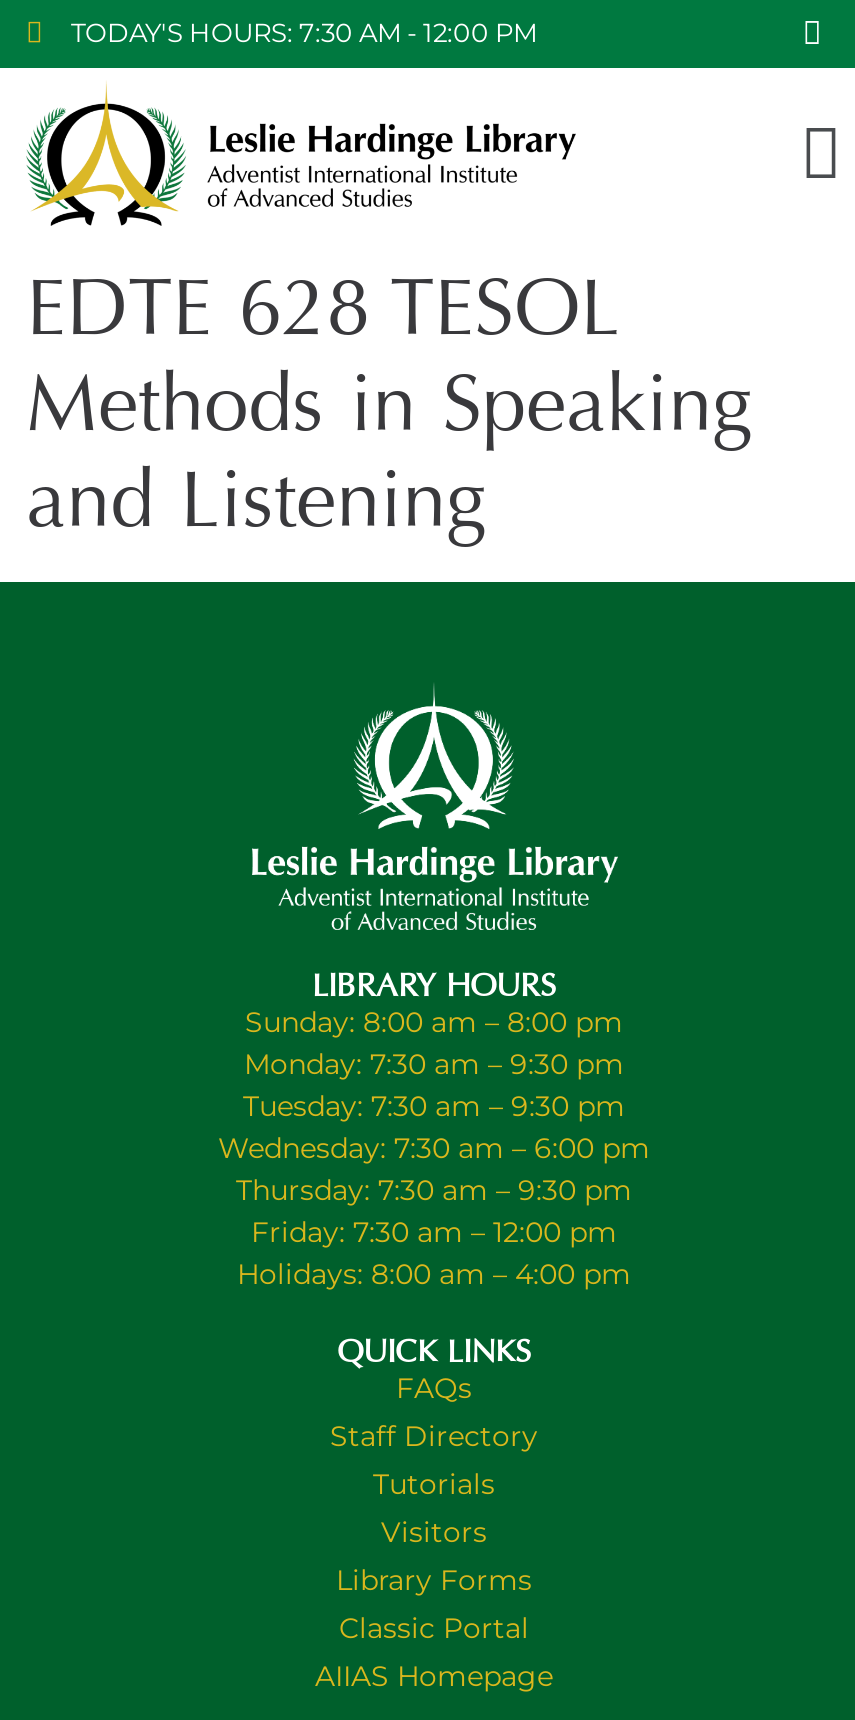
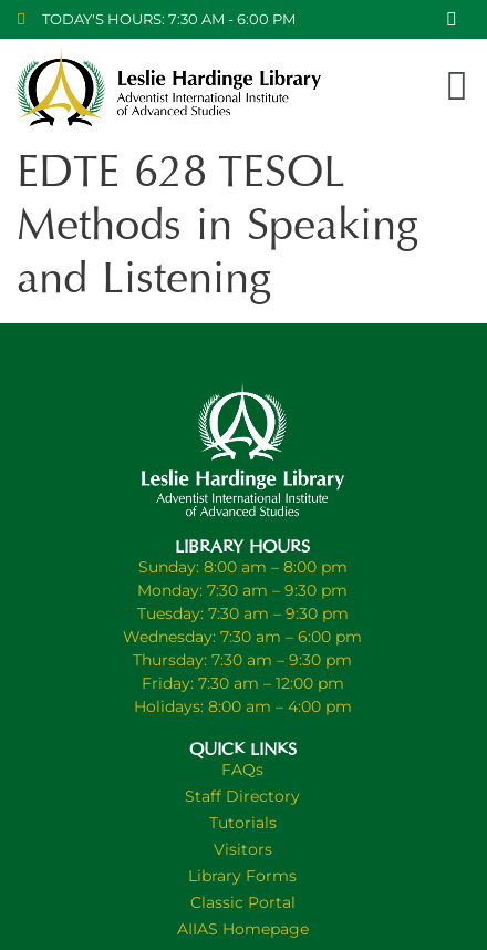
[71,16,537,48] TODAY'S HOURS: 7:30 AM - 12:00 PM -> [42,10,295,28] TODAY'S HOURS: 7:30 AM - 6:00 PM

